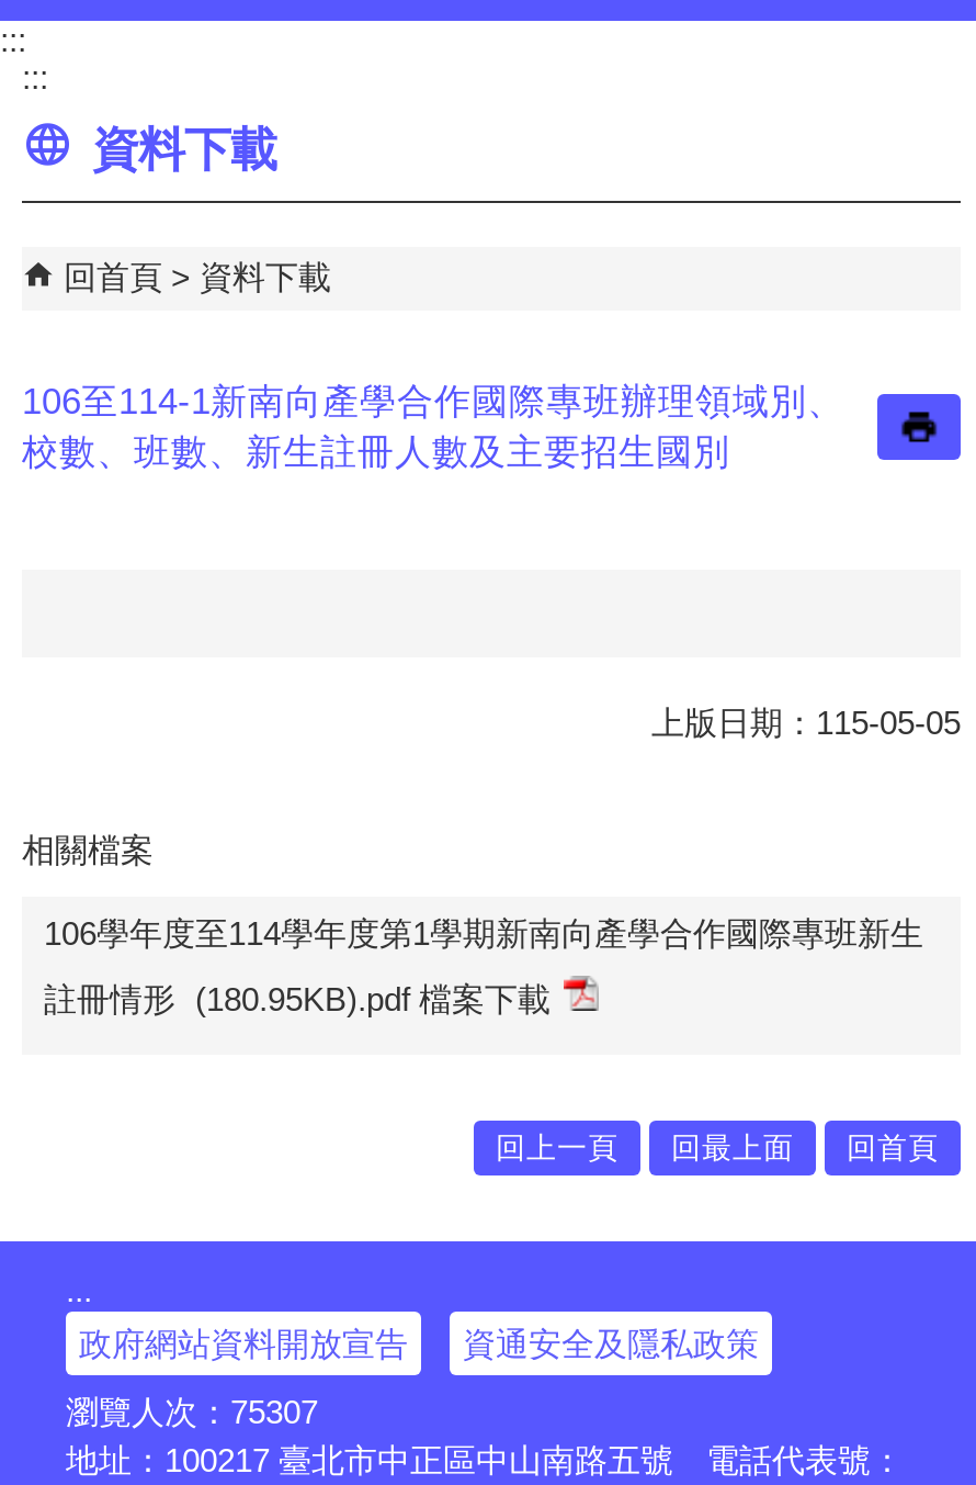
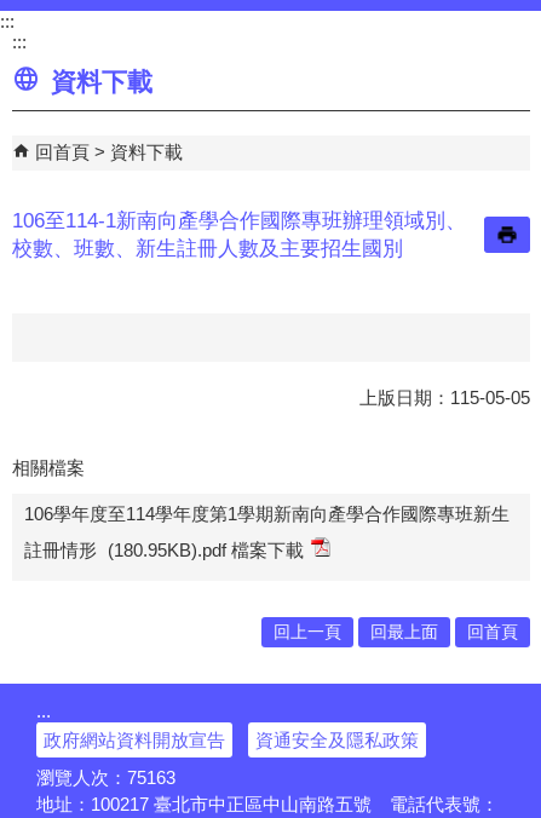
[66,1393,318,1431] 瀏覽人次：75307 -> [36,767,175,788] 瀏覽人次：75163

